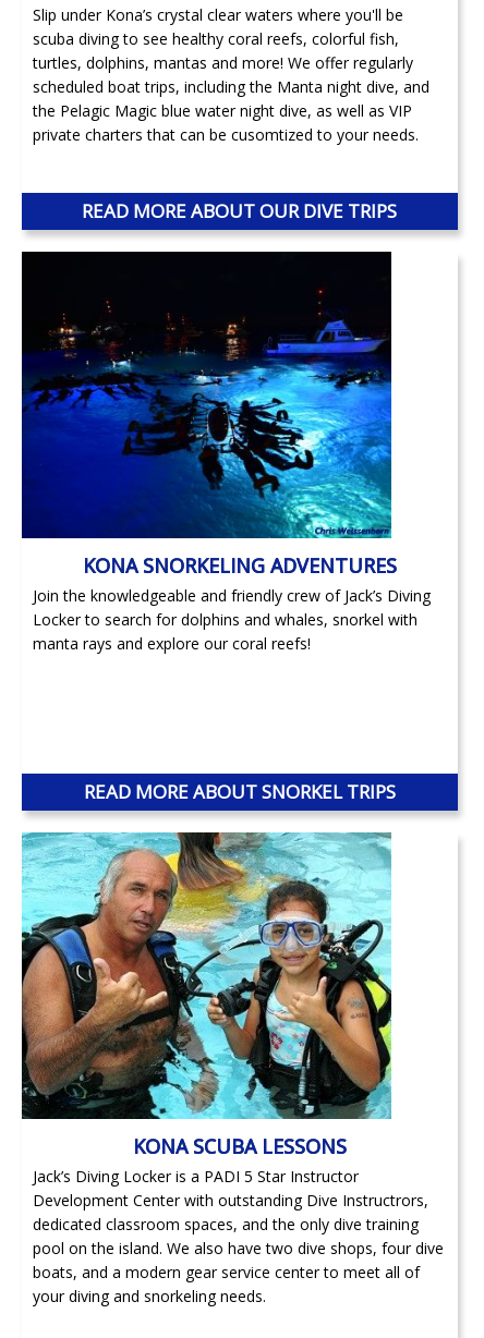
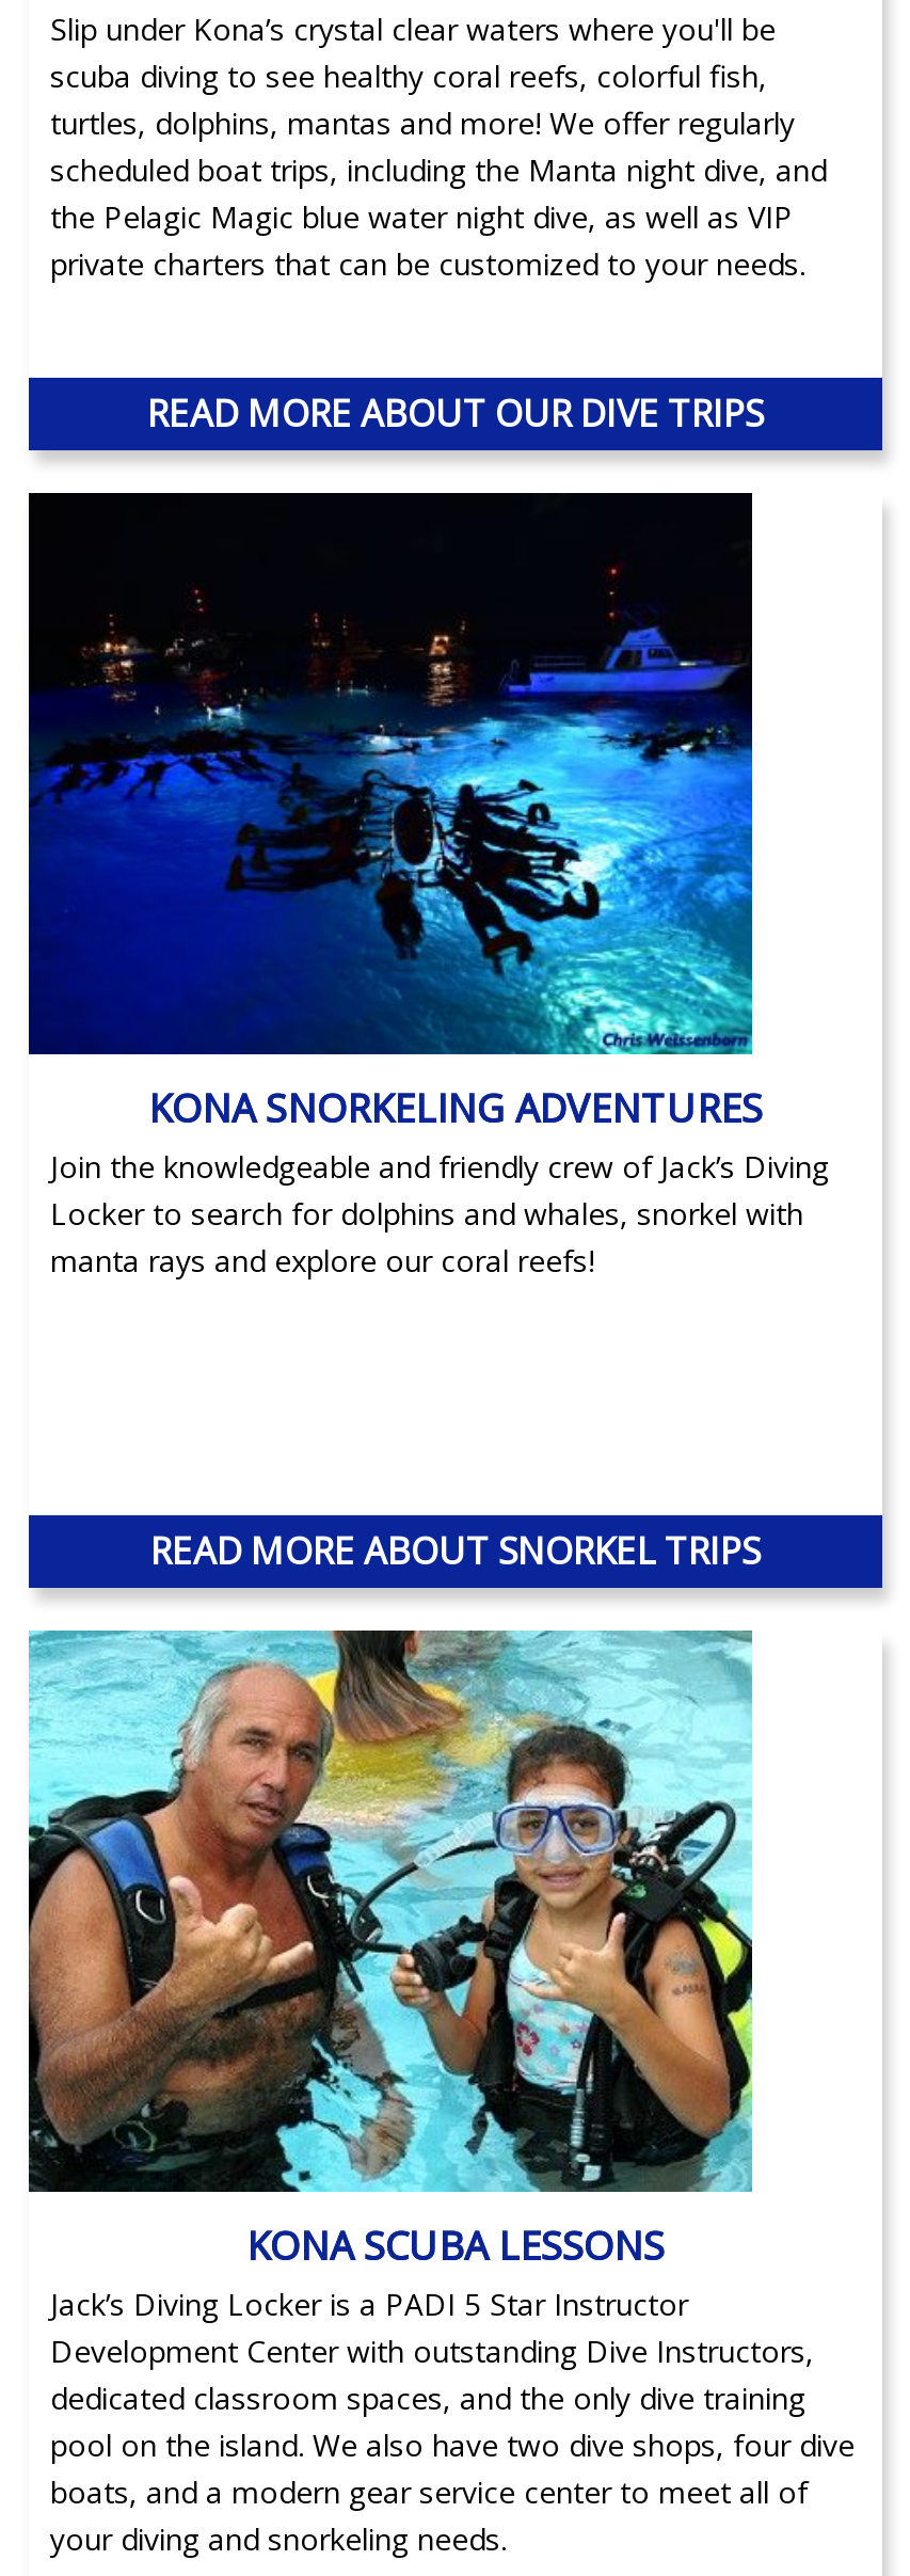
[33,124,419,145] private charters that can be cusomtized to your needs. -> [50,243,805,284] private charters that can be customized to your needs.
[33,1190,428,1211] Development Center with outstanding Dive Instructrors, -> [50,2331,814,2371] Development Center with outstanding Dive Instructors,

